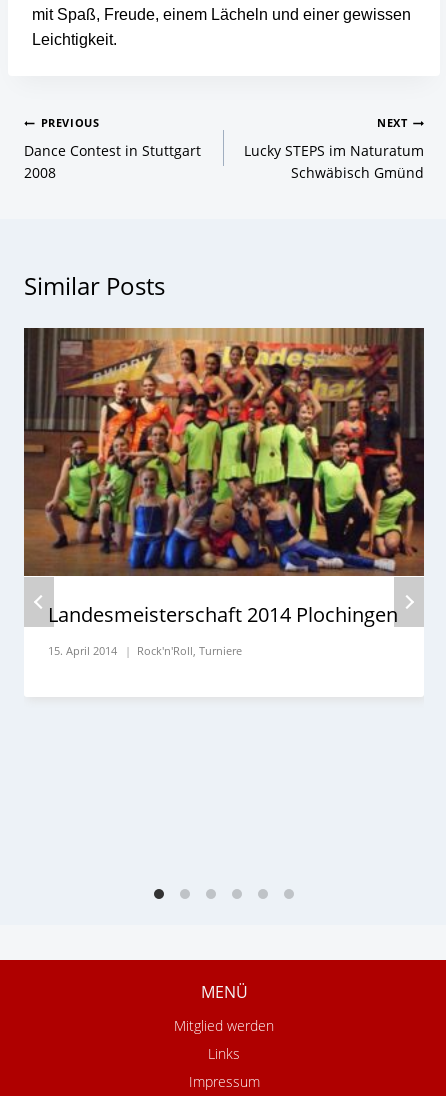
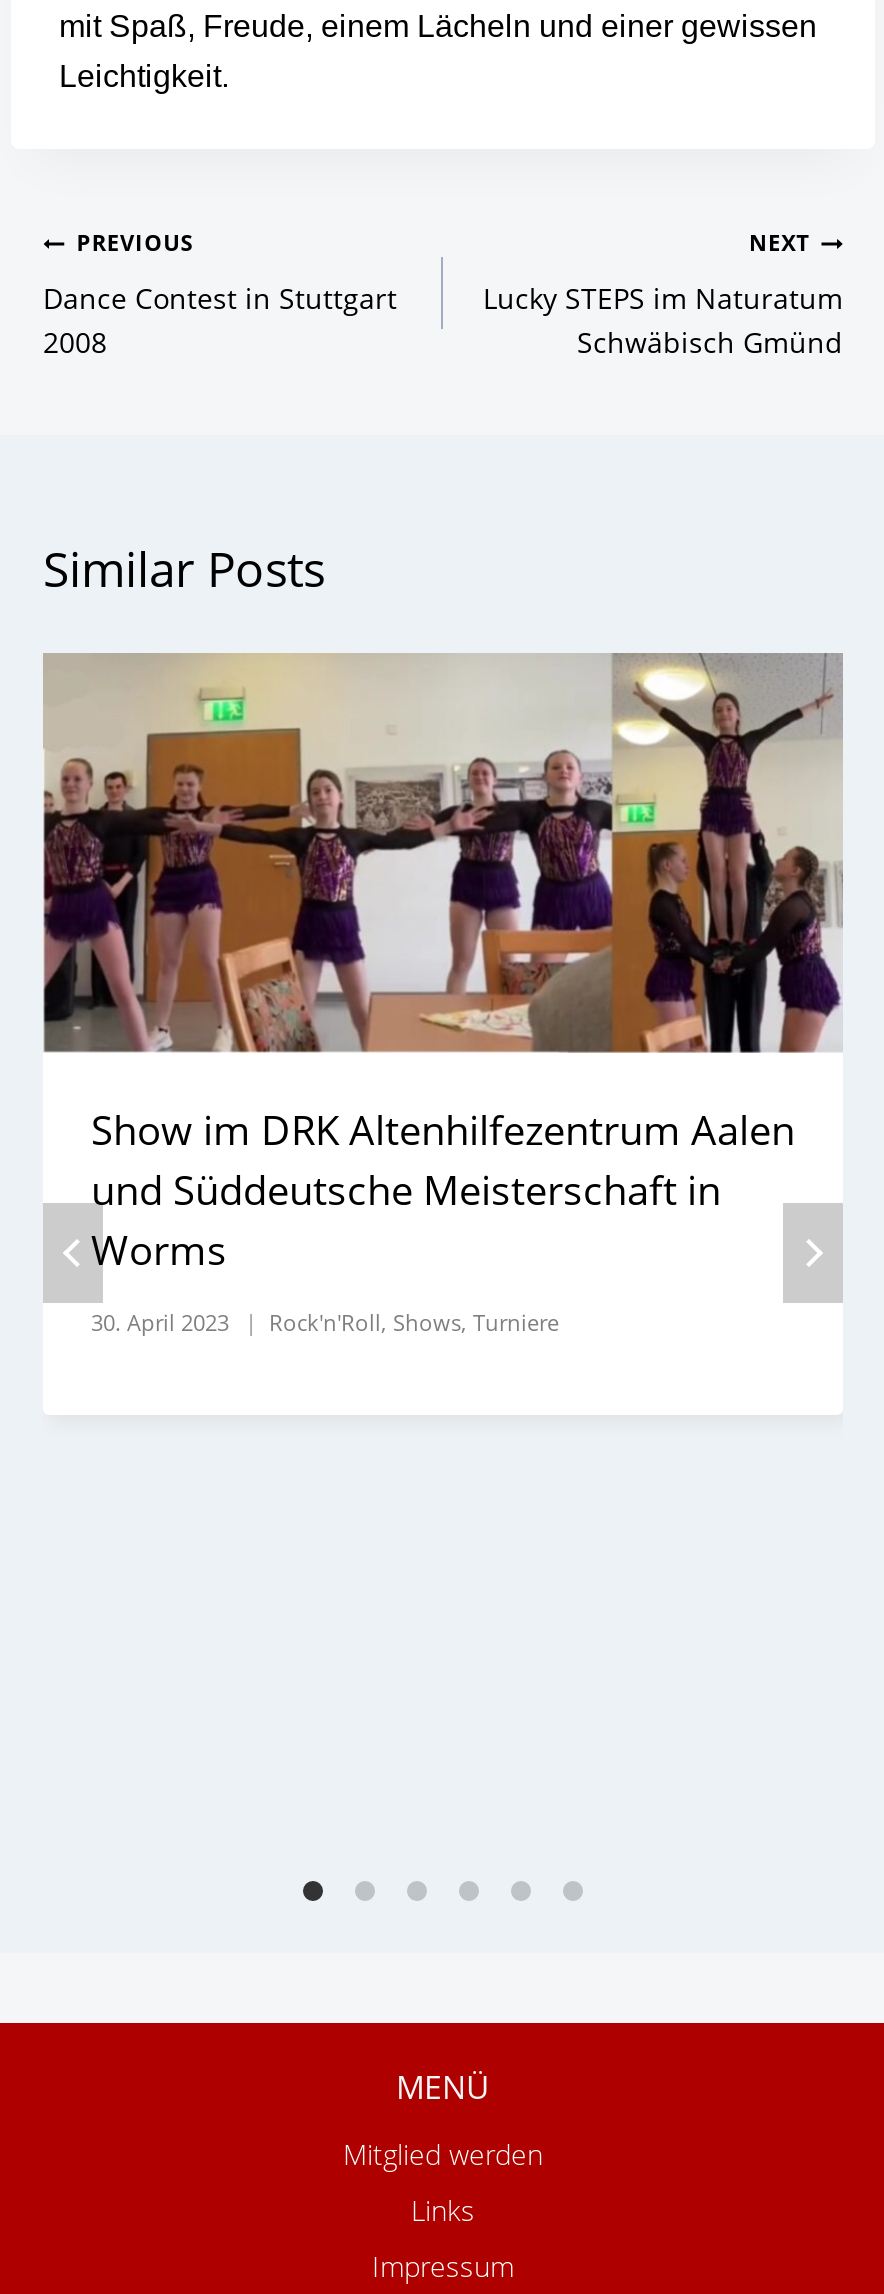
[23,328,425,628] [image] | Landesmeisterschaft 2014 Plochingen -> [43,653,843,1278] [image] | Show im DRK Altenhilfezentrum Aalen | und Süddeutsche Meisterschaft in | Worms
[48,643,242,658] 15. April 2014 | Rock'n'Roll, Turniere -> [91,1306,559,1336] 30. April 2023 | Rock'n'Roll, Shows, Turniere

